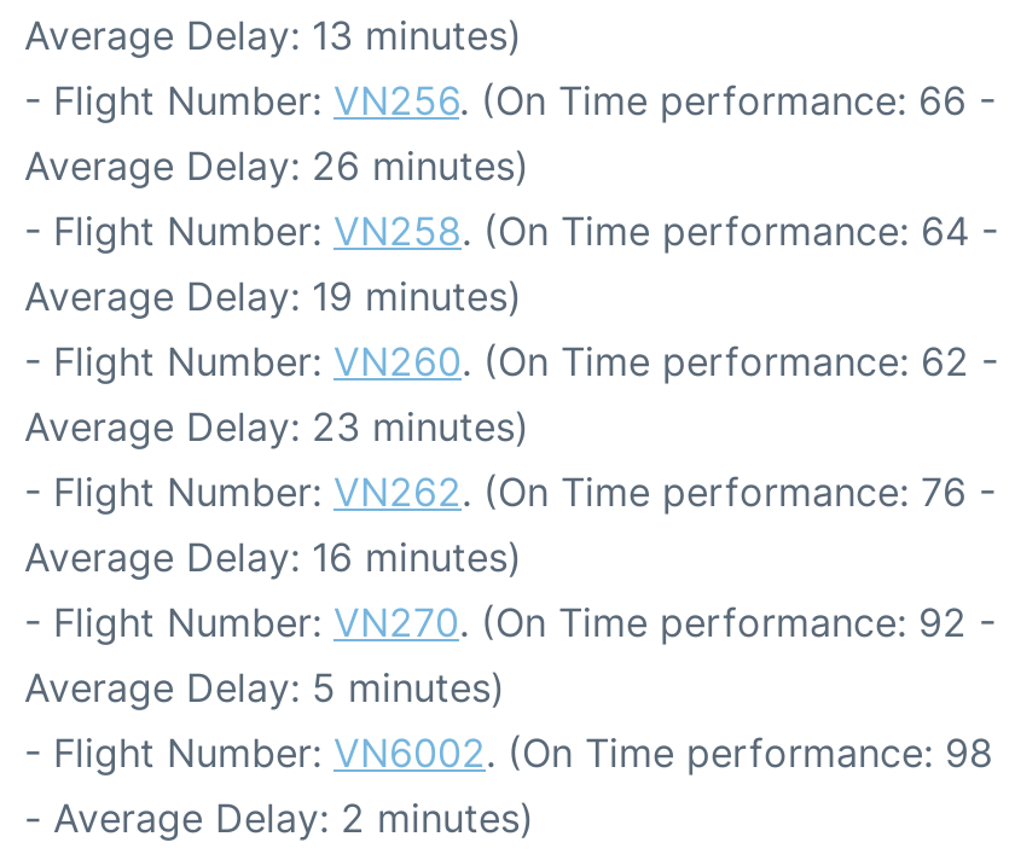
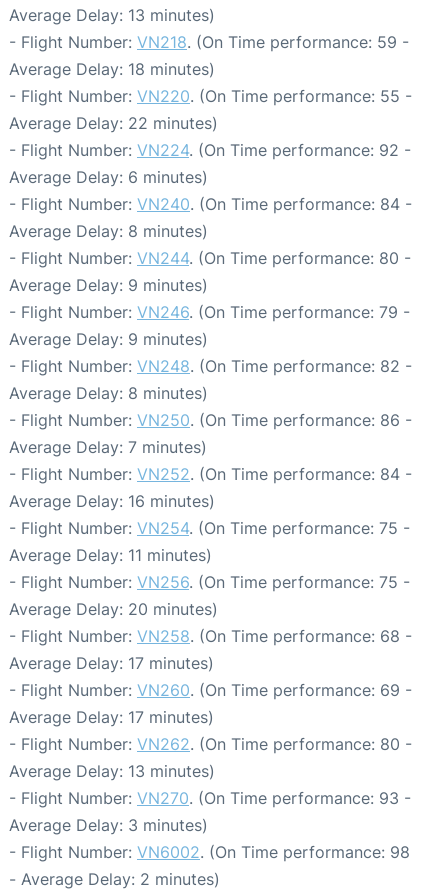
[24,75,998,515] - Flight Number: VN256. (On Time performance: 66 - | Average Delay: 26 minutes) | - Flight Number: VN258. (On Time performance: 64 - | Average Delay: 19 minutes) | - Flight Number: VN260. (On Time performance: 62 - | Average Delay: 23 minutes) | - Flight Number: VN262. (On Time performance: 76 - -> [9,32,412,484] - Flight Number: VN218. (On Time performance: 59 - | Average Delay: 18 minutes) | - Flight Number: VN220. (On Time performance: 55 - | Average Delay: 22 minutes) | - Flight Number: VN224. (On Time performance: 92 - | Average Delay: 6 minutes) | - Flight Number: VN240. (On Time performance: 84 - | Average Delay: 8 minutes) | - Flight Number: VN244. (On Time performance: 80 - | Average Delay: 9 minutes) | - Flight Number: VN246. (On Time performance: 79 - | Average Delay: 9 minutes) | - Flight Number: VN248. (On Time performance: 82 - | Average Delay: 8 minutes) | - Flight Number: VN250. (On Time performance: 86 - | Average Delay: 7 minutes) | - Flight Number: VN252. (On Time performance: 84 -
[24,597,996,711] - Flight Number: VN270. (On Time performance: 92 - | Average Delay: 5 minutes) -> [9,518,412,835] - Flight Number: VN254. (On Time performance: 75 - | Average Delay: 11 minutes) | - Flight Number: VN256. (On Time performance: 75 - | Average Delay: 20 minutes) | - Flight Number: VN258. (On Time performance: 68 - | Average Delay: 17 minutes) | - Flight Number: VN260. (On Time performance: 69 - | Average Delay: 17 minutes) | - Flight Number: VN262. (On Time performance: 80 - | Average Delay: 13 minutes) | - Flight Number: VN270. (On Time performance: 93 - | Average Delay: 3 minutes)

